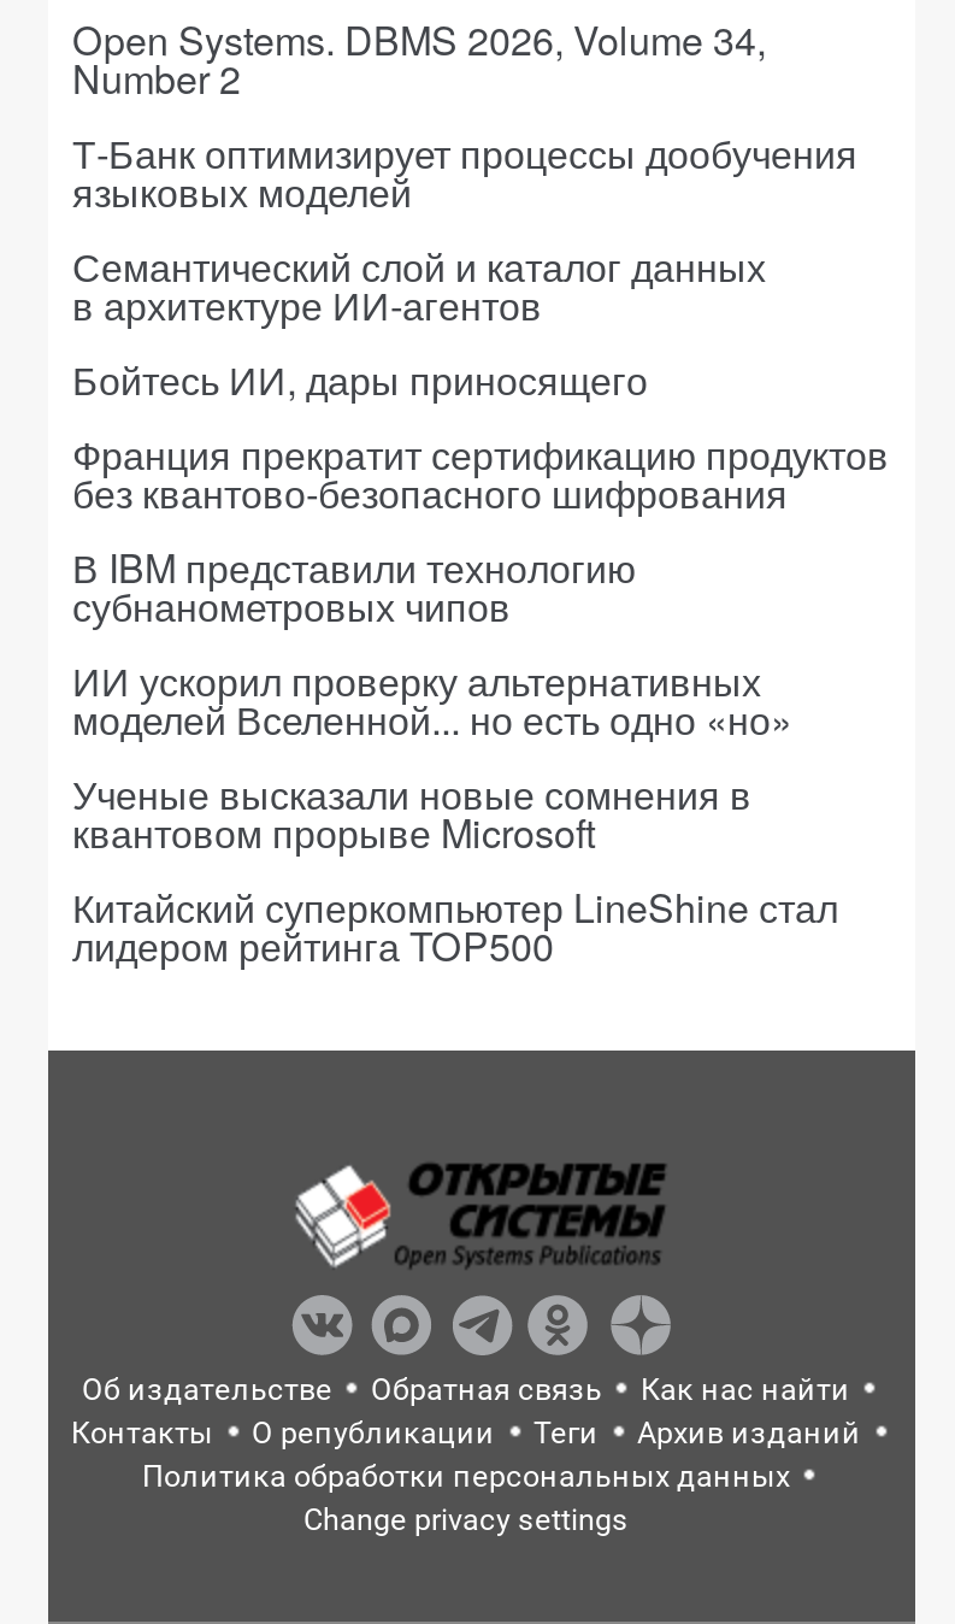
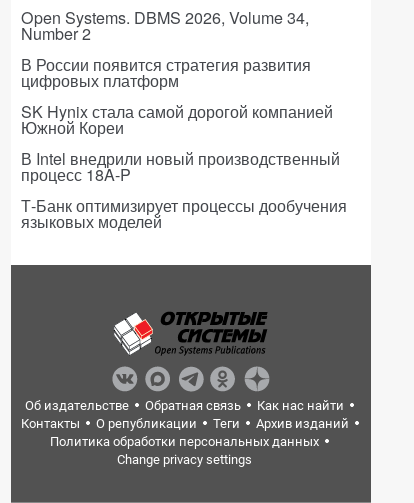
none -> [21,53,340,186] В России появится стратегия развития | цифровых платформ | SK Hynix стала самой дорогой компанией | Южной Кореи | В Intel внедрили новый производственный | процесс 18A-P
moved [72,125,857,219] -> [21,194,347,233]: Т-Банк оптимизирует процессы дообучения | языковых моделей
[72,239,889,973] Семантический слой и каталог данных | в архитектуре ИИ-агентов | Бойтесь ИИ, дары приносящего | Франция прекратит сертификацию продуктов | без квантово-безопасного шифрования | В IBM представили технологию | субнанометровых чипов | ИИ ускорил проверку альтернативных | моделей Вселенной... но есть одно «но» | Ученые высказали новые сомнения в | квантовом прорыве Microsoft | Китайский суперкомпьютер LineShine стал | лидером рейтинга TOP500 -> none

